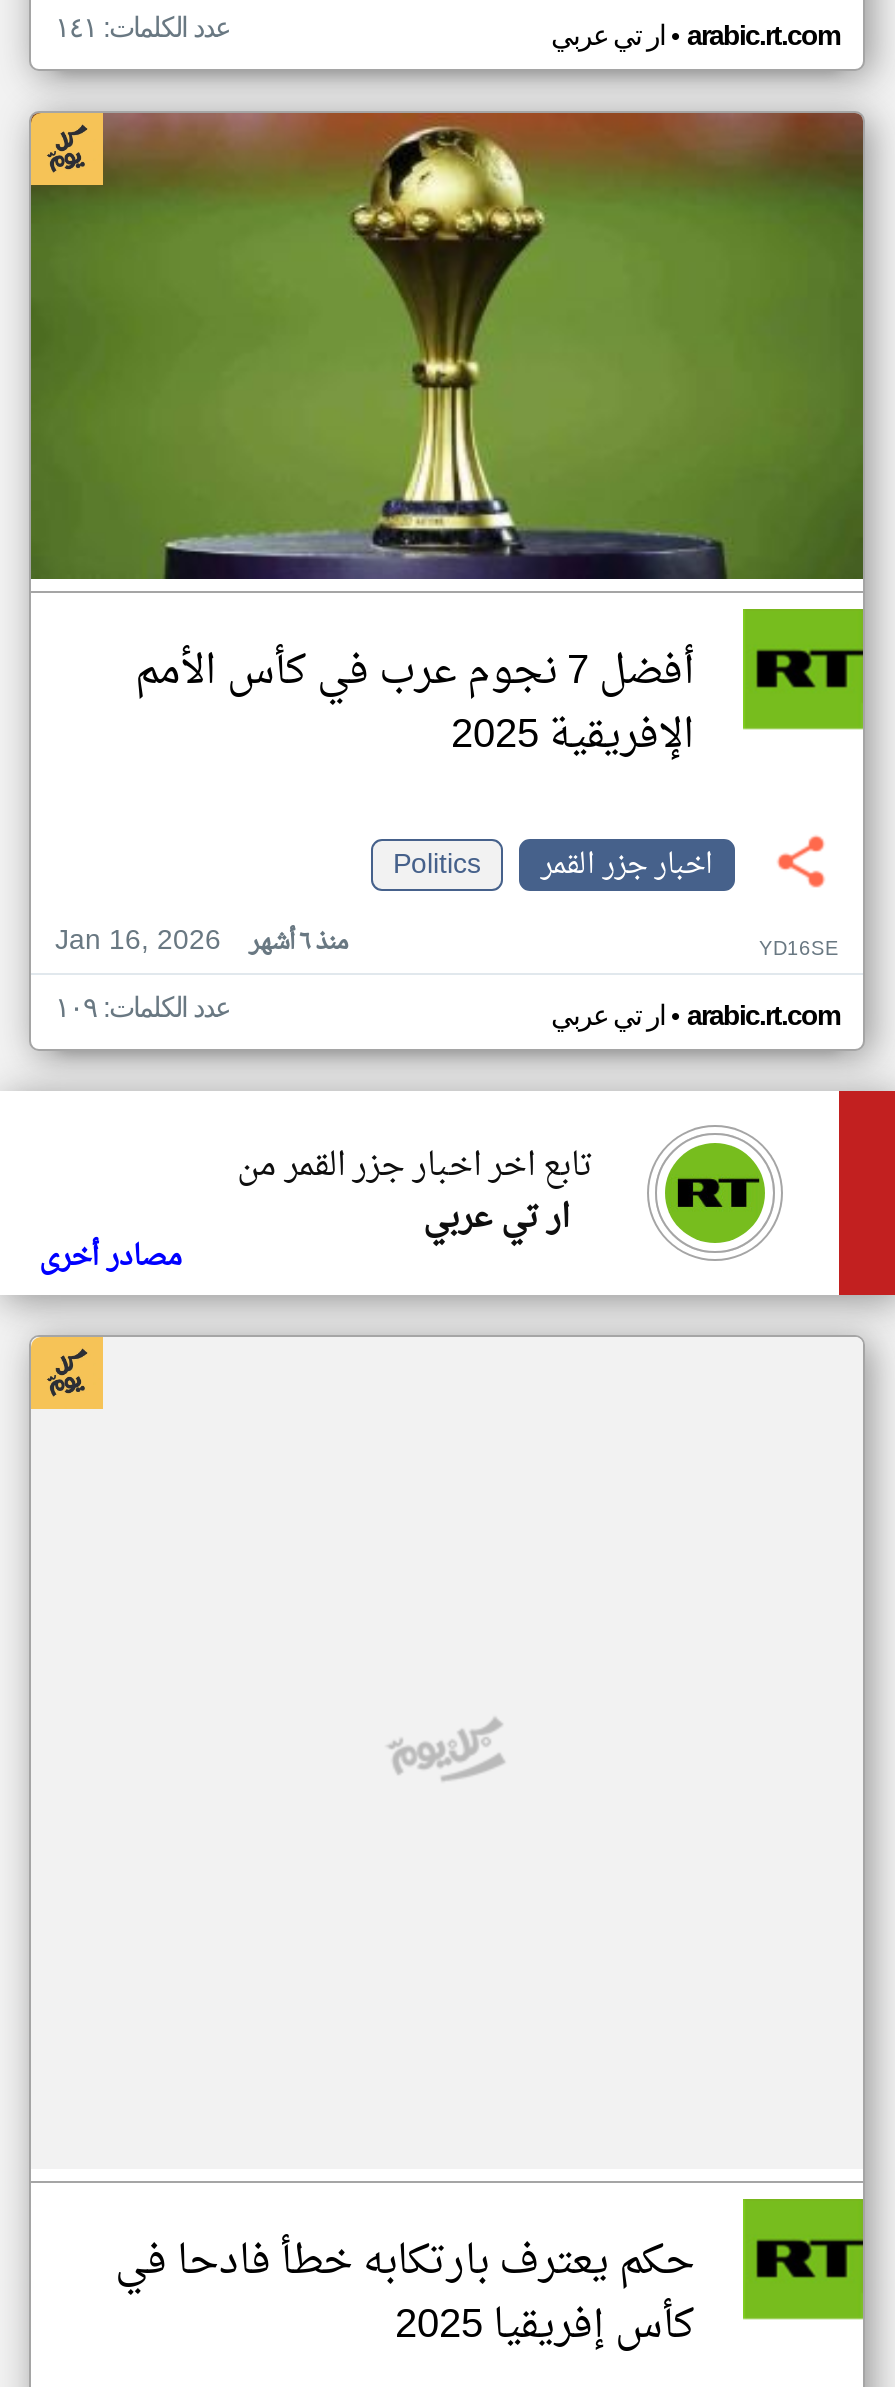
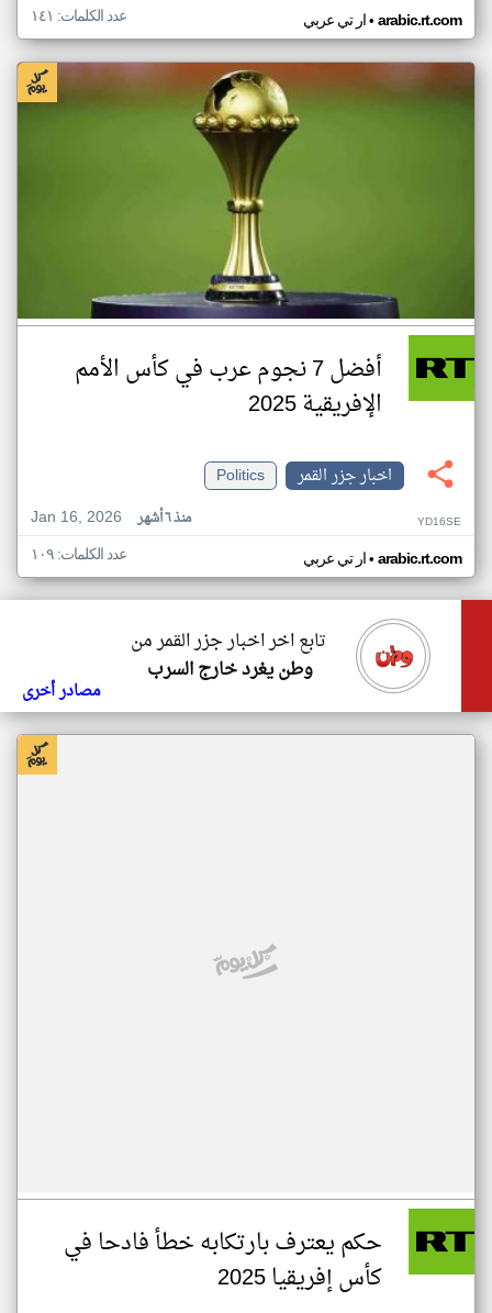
[663,1141,767,1245] [image] -> [366,628,421,683] [image]
[423,1189,569,1249] ار تي عربي -> [147,654,313,687] وطن يغرد خارج السرب

